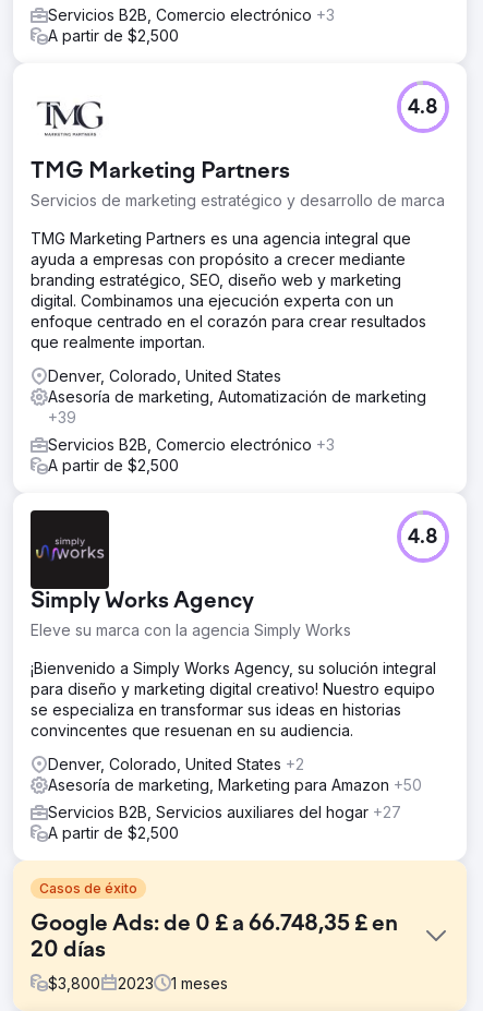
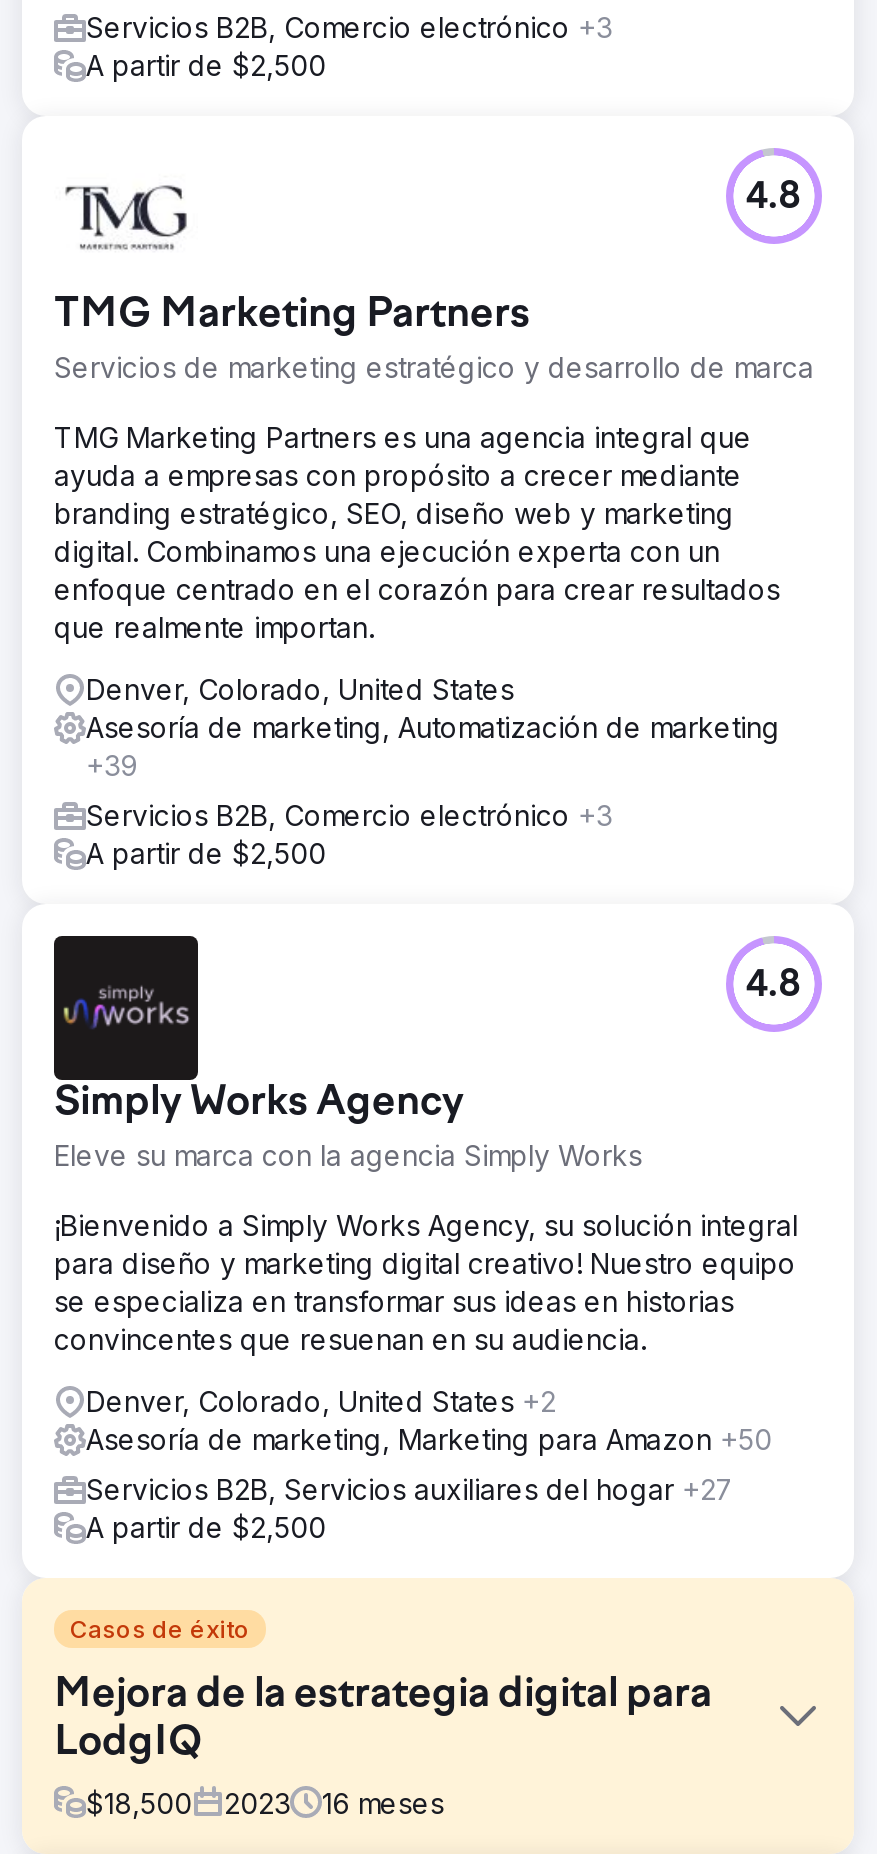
[31,912,398,963] Google Ads: de 0 £ a 66.748,35 £ en | 20 días -> [54,1673,712,1765] Mejora de la estrategia digital para | LodgIQ
[48,973,100,992] $3,800 -> [86,1785,192,1819] $18,500
[171,973,228,992] 1 meses -> [322,1785,444,1819] 16 meses

